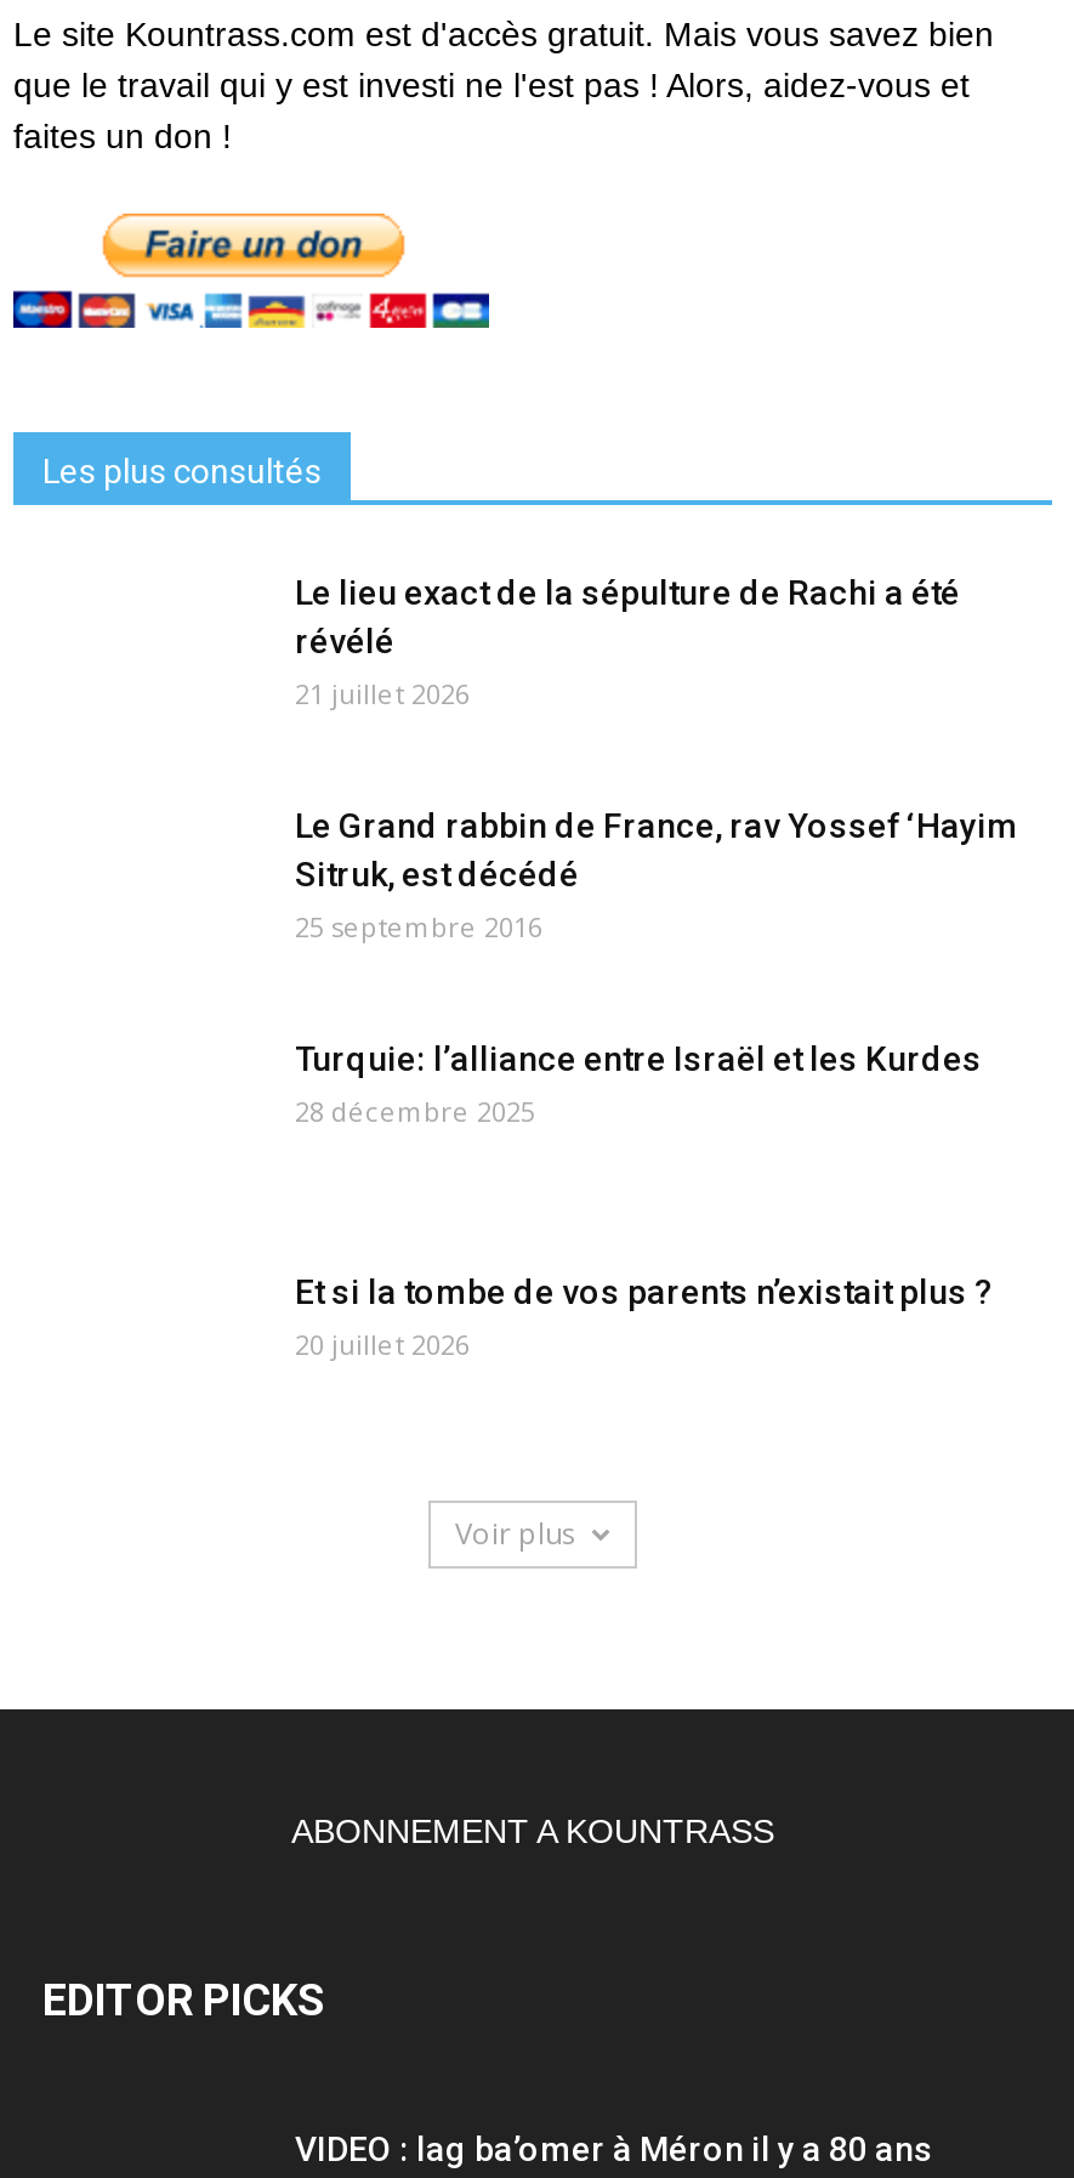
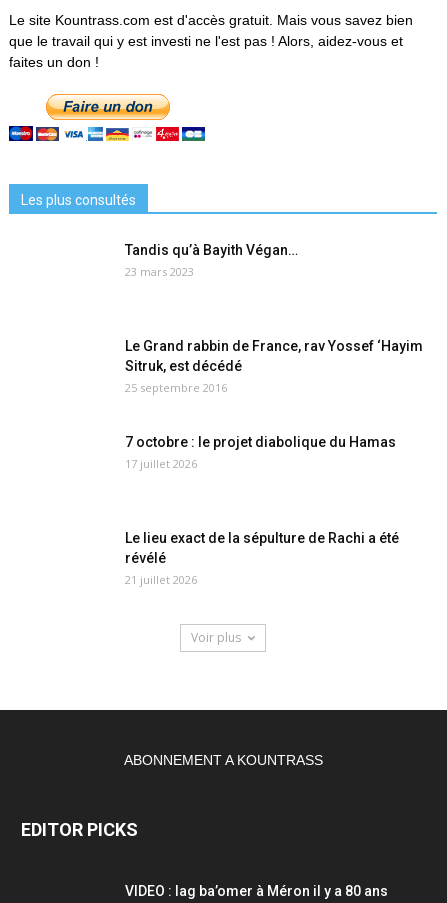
none -> [125,242,298,279] Tandis qu’à Bayith Végan… | 23 mars 2023
moved [295,574,960,712] -> [125,530,399,587]: Le lieu exact de la sépulture de Rachi a été | révélé | 21 juillet 2026
[295,1040,982,1130] Turquie: l’alliance entre Israël et les Kurdes | 28 décembre 2025 -> [125,434,396,471] 7 octobre : le projet diabolique du Hamas | 17 juillet 2026
[295,1273,994,1363] Et si la tombe de vos parents n’existait plus ? | 20 juillet 2026 -> none

